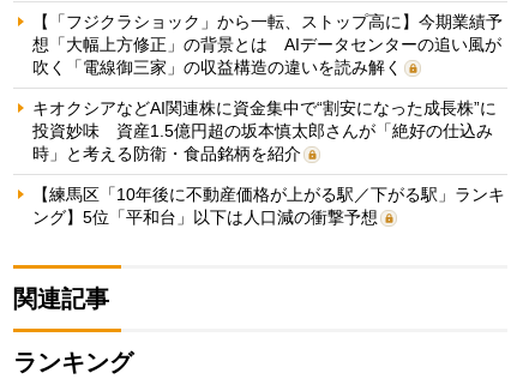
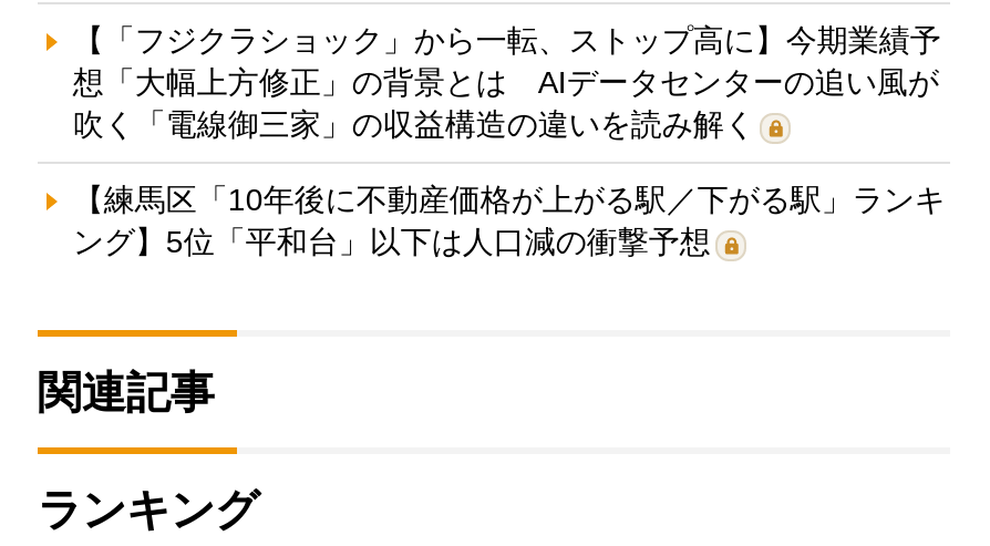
[32,98,496,163] キオクシアなどAI関連株に資金集中で“割安になった成長株”に | 投資妙味 資産1.5億円超の坂本慎太郎さんが「絶好の仕込み | 時」と考える防衛・食品銘柄を紹介 -> none

